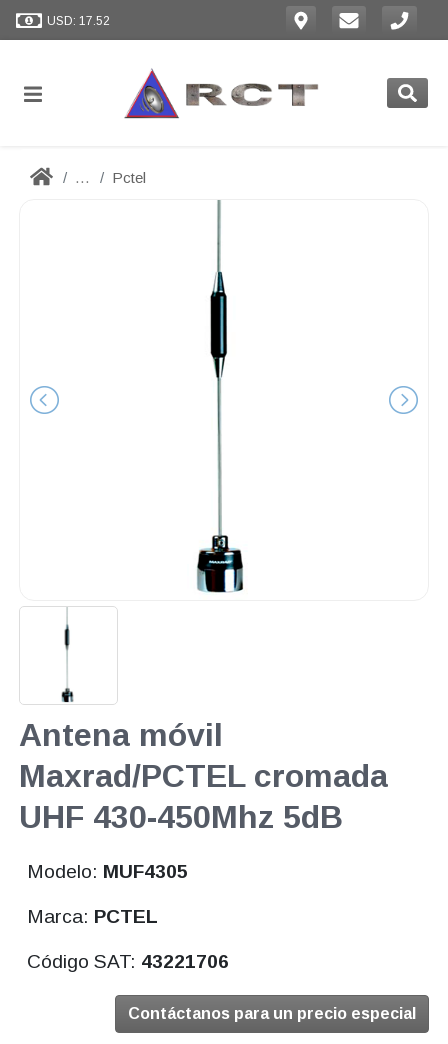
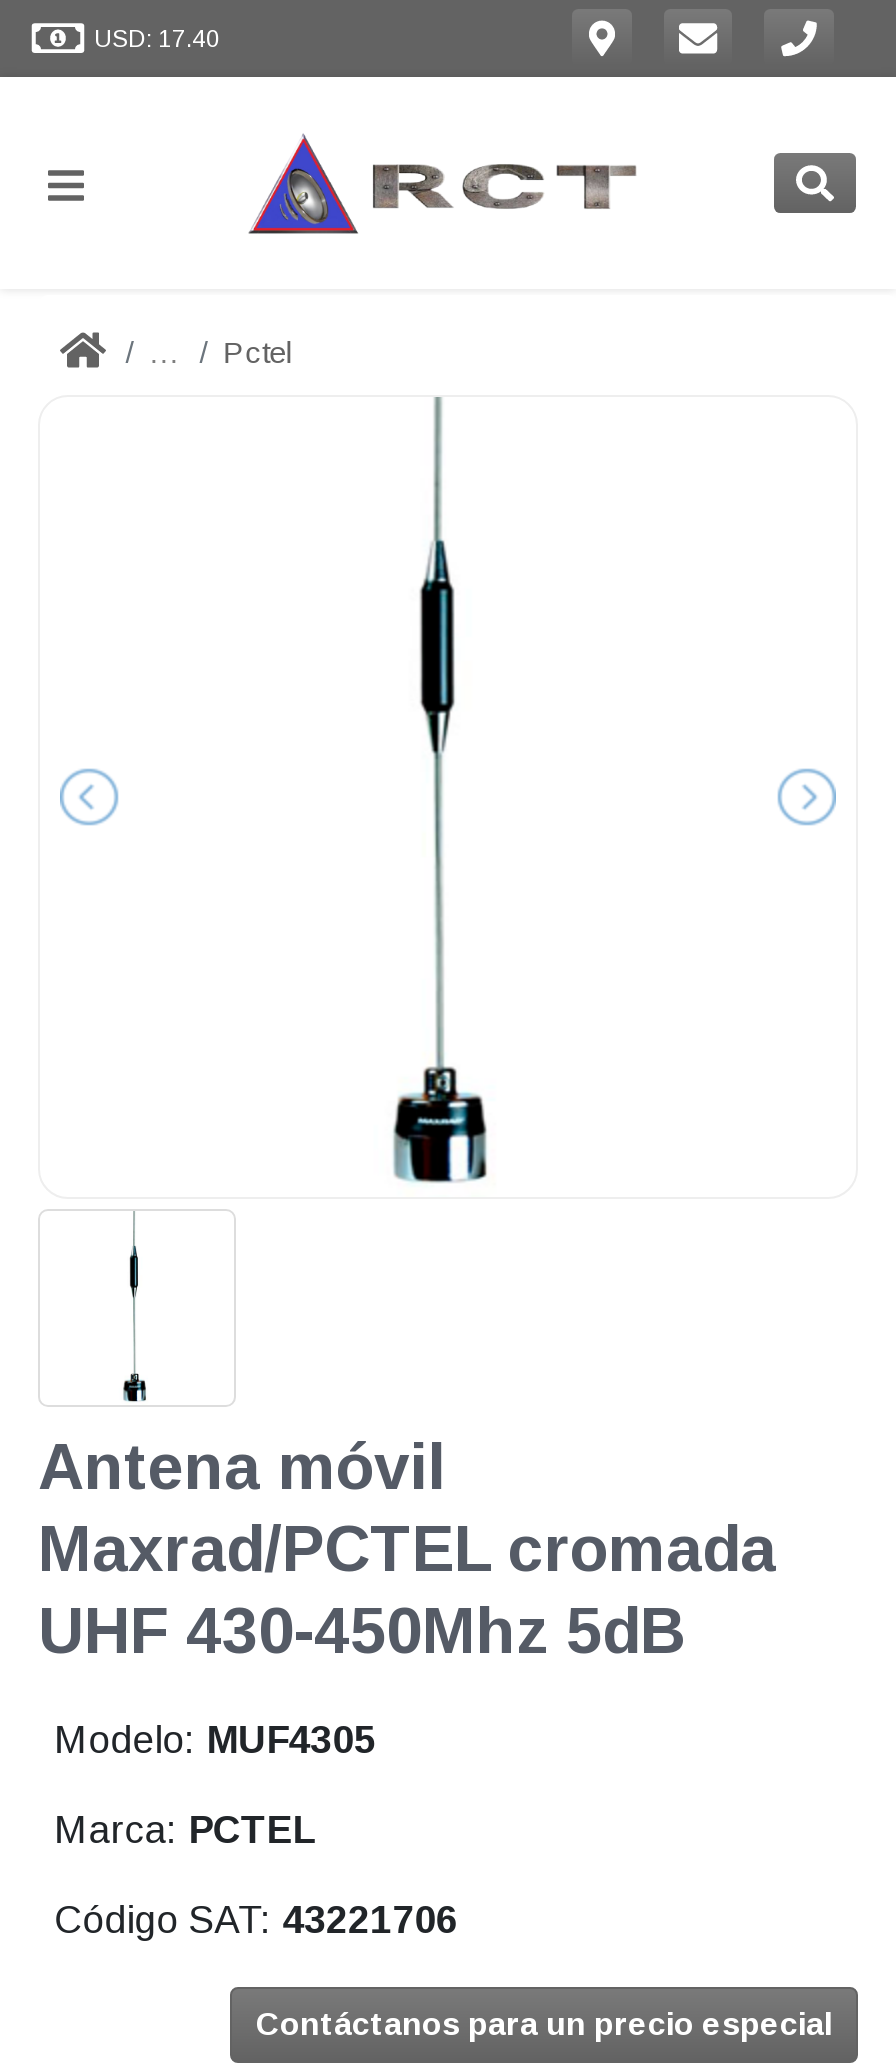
[47,13,110,27] USD: 17.52 -> [94,24,220,52] USD: 17.40

